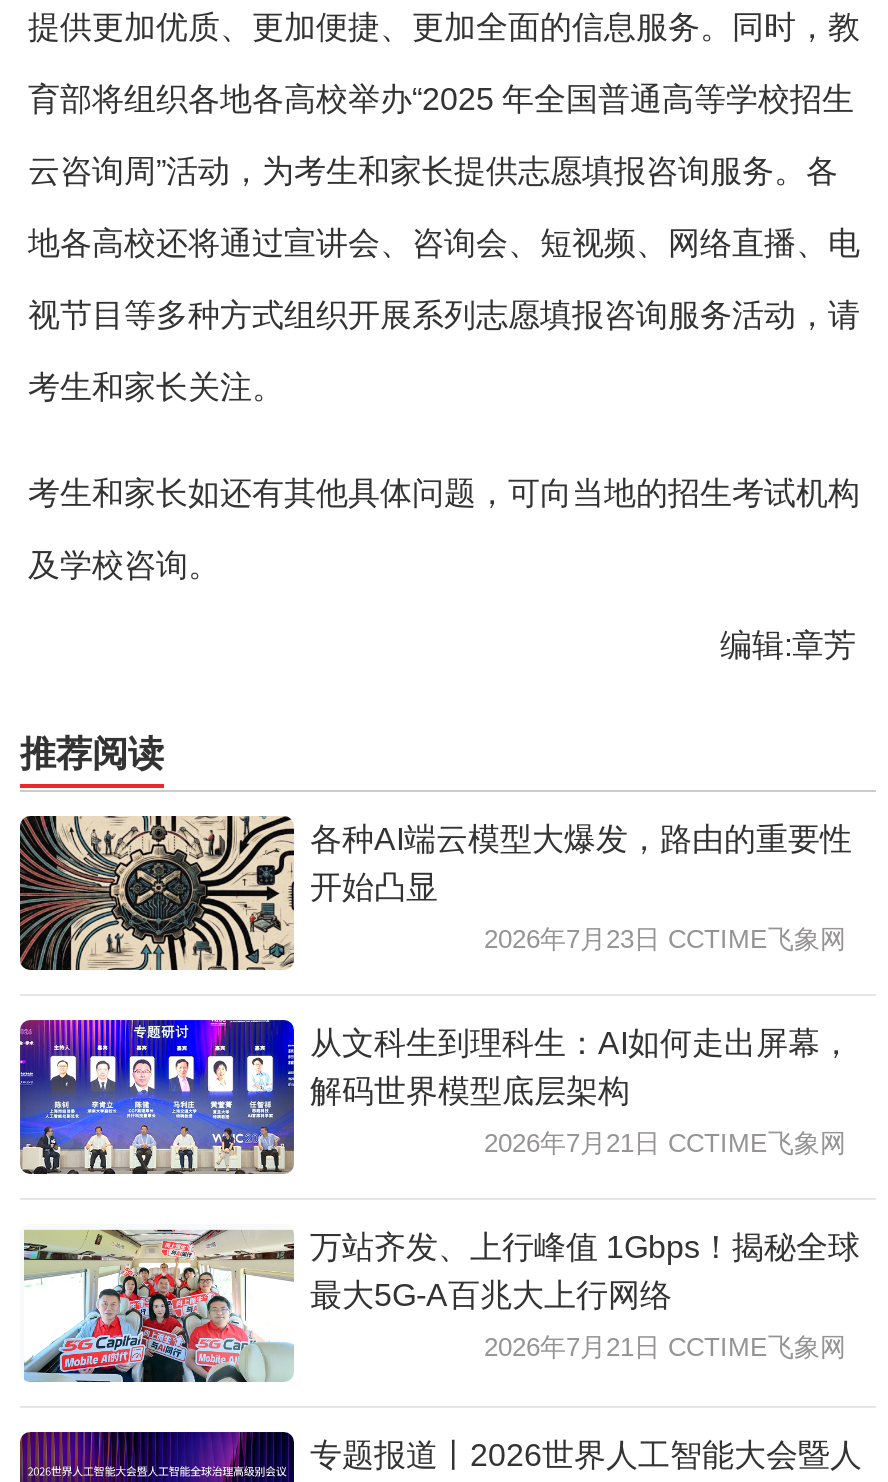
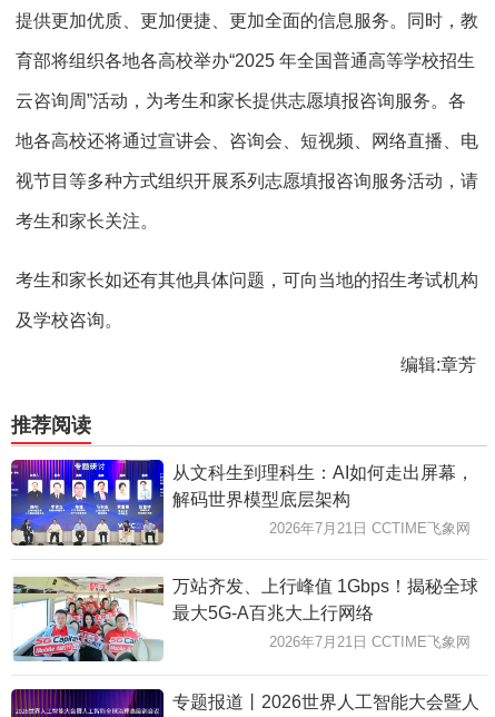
[18,814,852,970] [image] | 各种AI端云模型大爆发，路由的重要性 | 开始凸显 | 2026年7月23日 CCTIME飞象网 -> none

